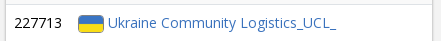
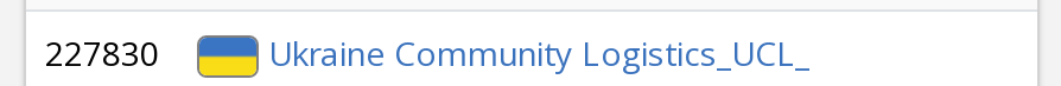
[14,13,62,32] 227713 -> [45,31,159,75] 227830

